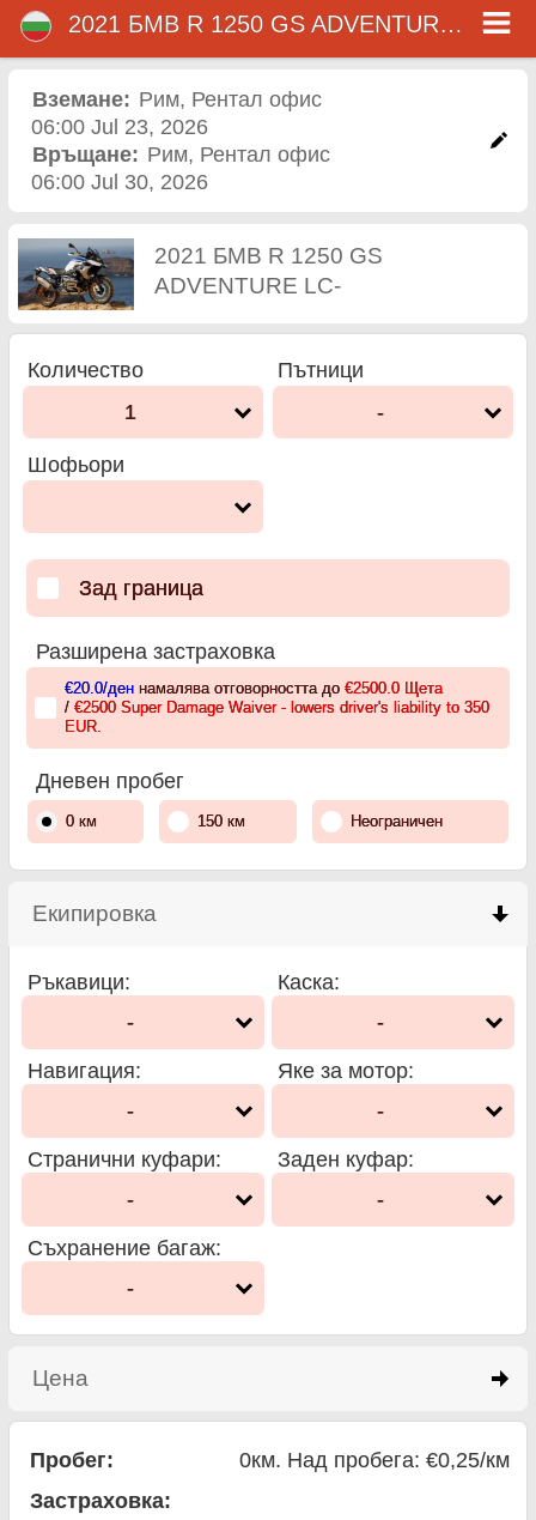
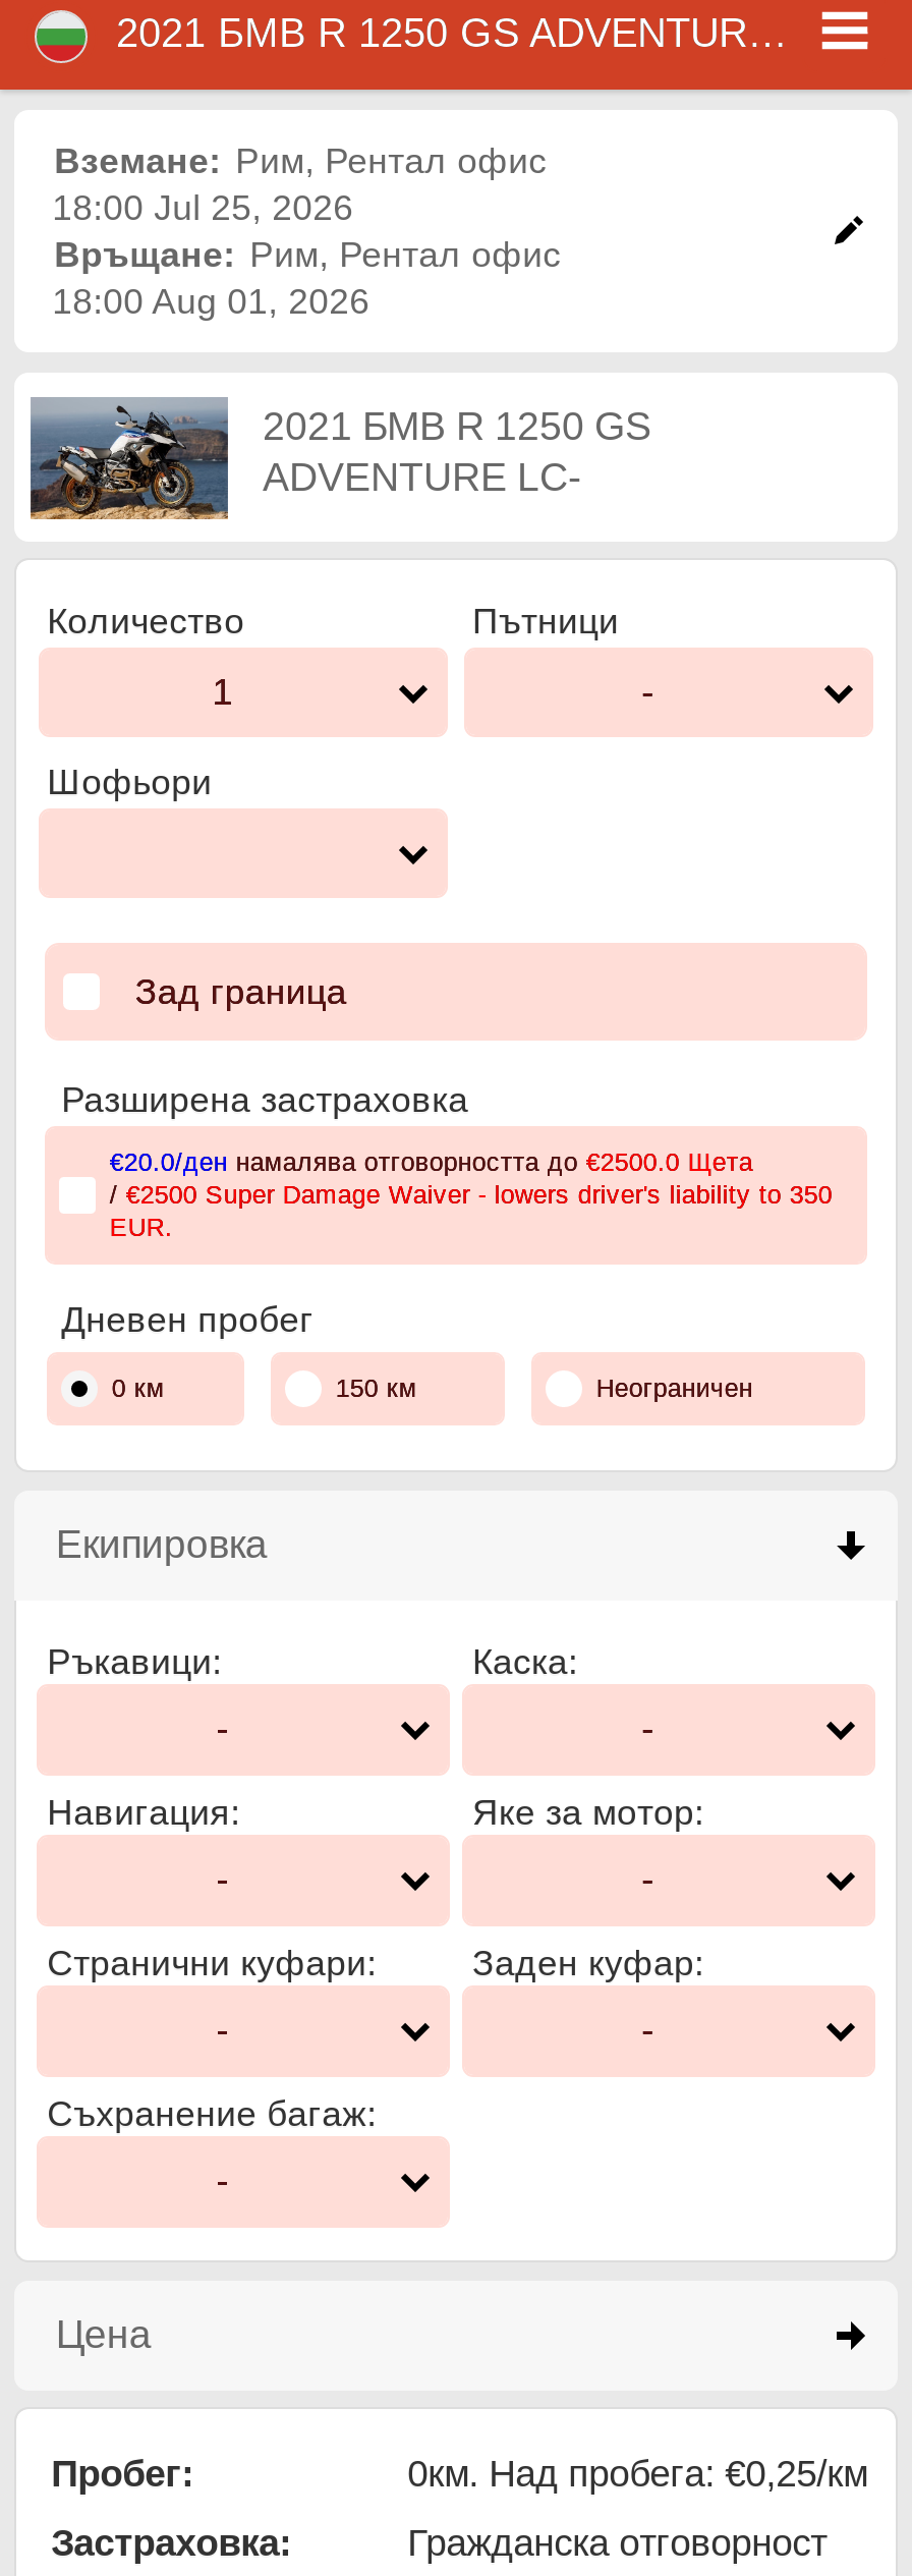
[31,115,208,139] 06:00 Jul 23, 2026 -> [52,188,353,229] 18:00 Jul 25, 2026
[31,170,208,194] 06:00 Jul 30, 2026 -> [52,282,370,322] 18:00 Aug 01, 2026
none -> [407,2520,827,2563] Гражданска отговорност

